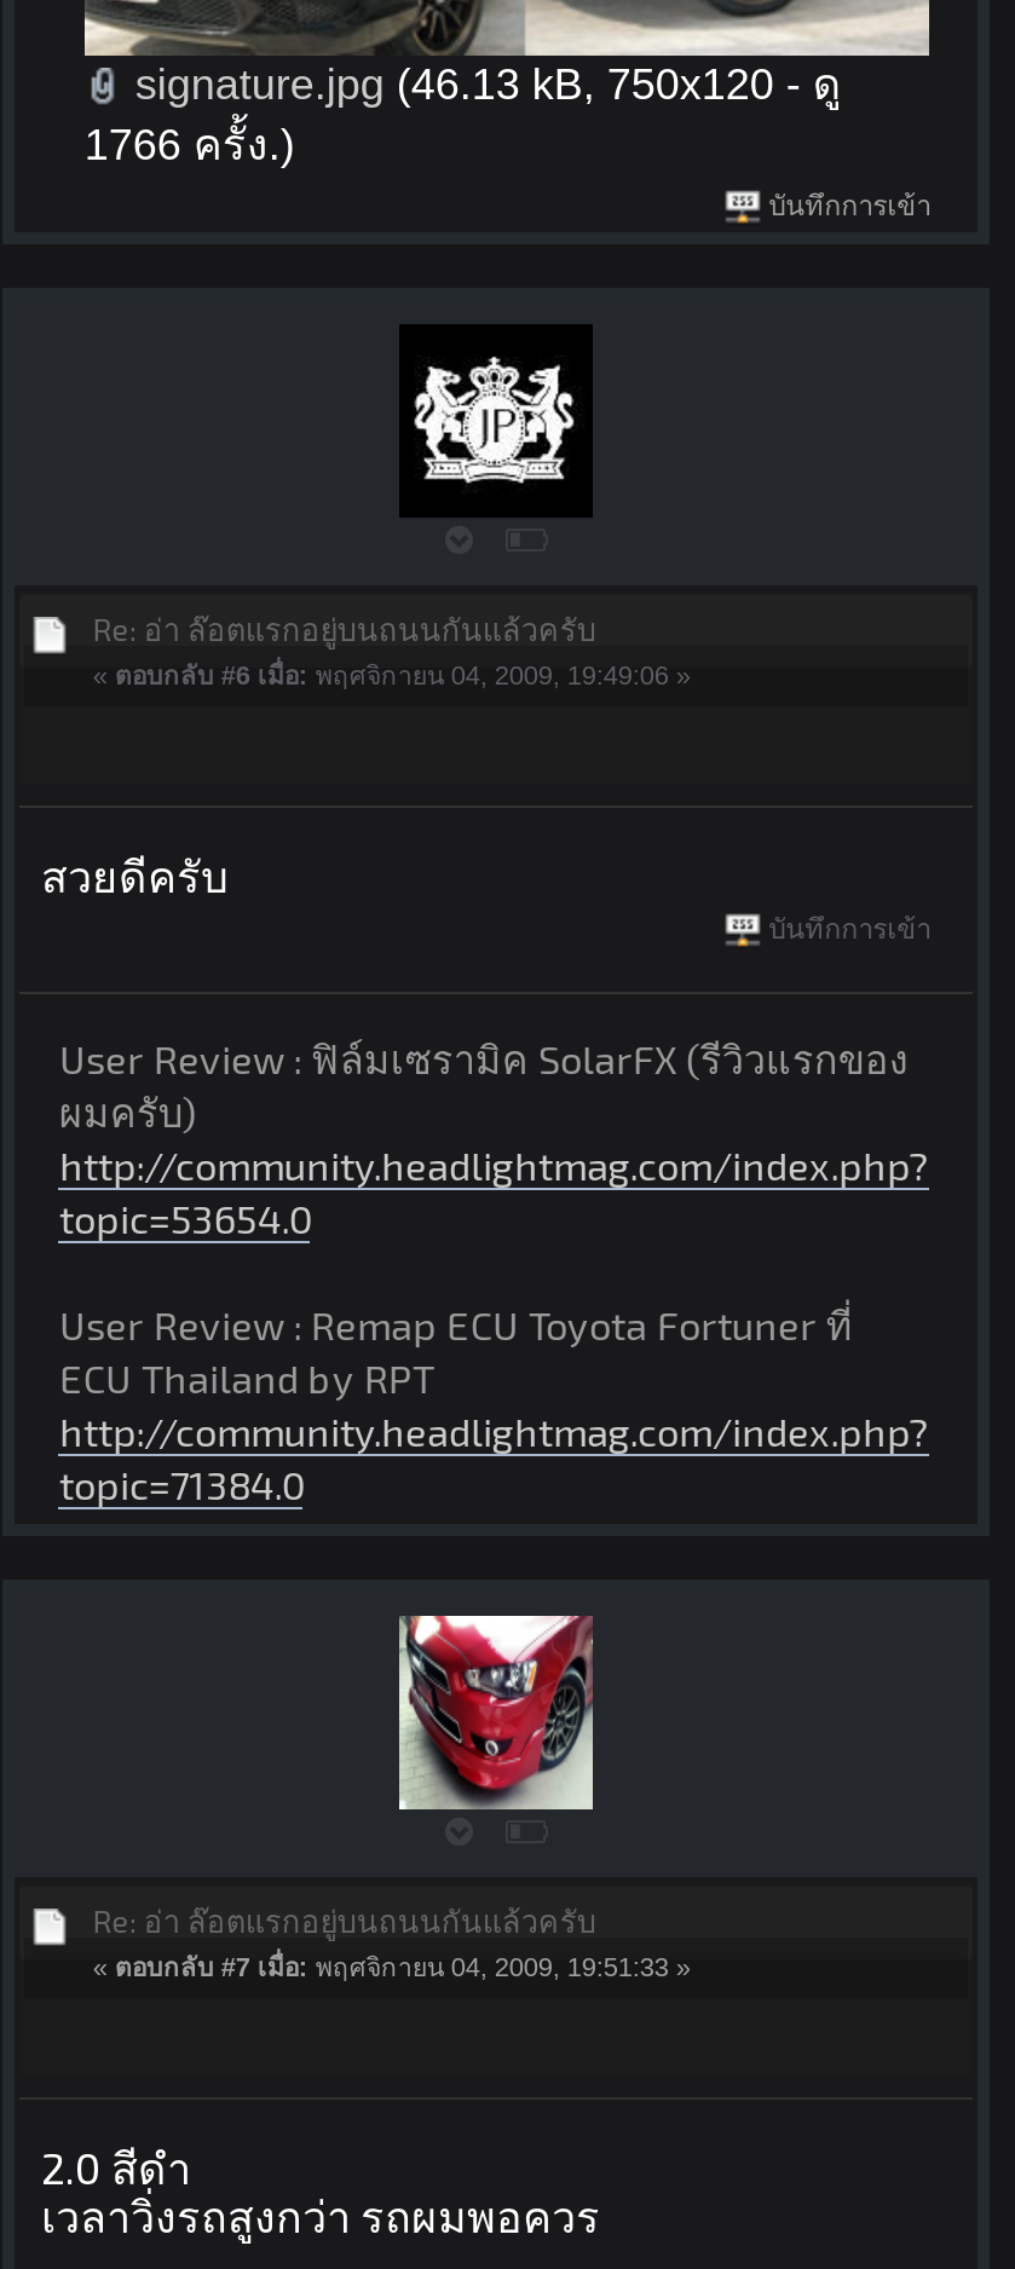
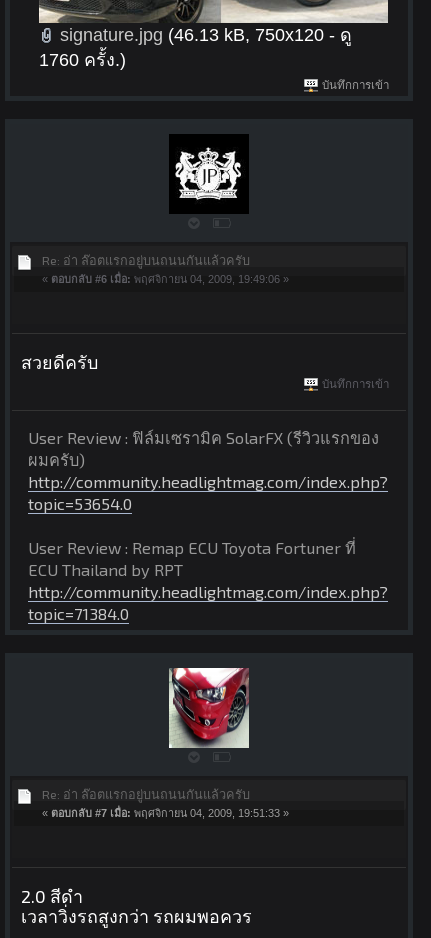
[84,121,295,169] 1766 ครั้ง.) -> [39,50,126,70] 1760 ครั้ง.)

